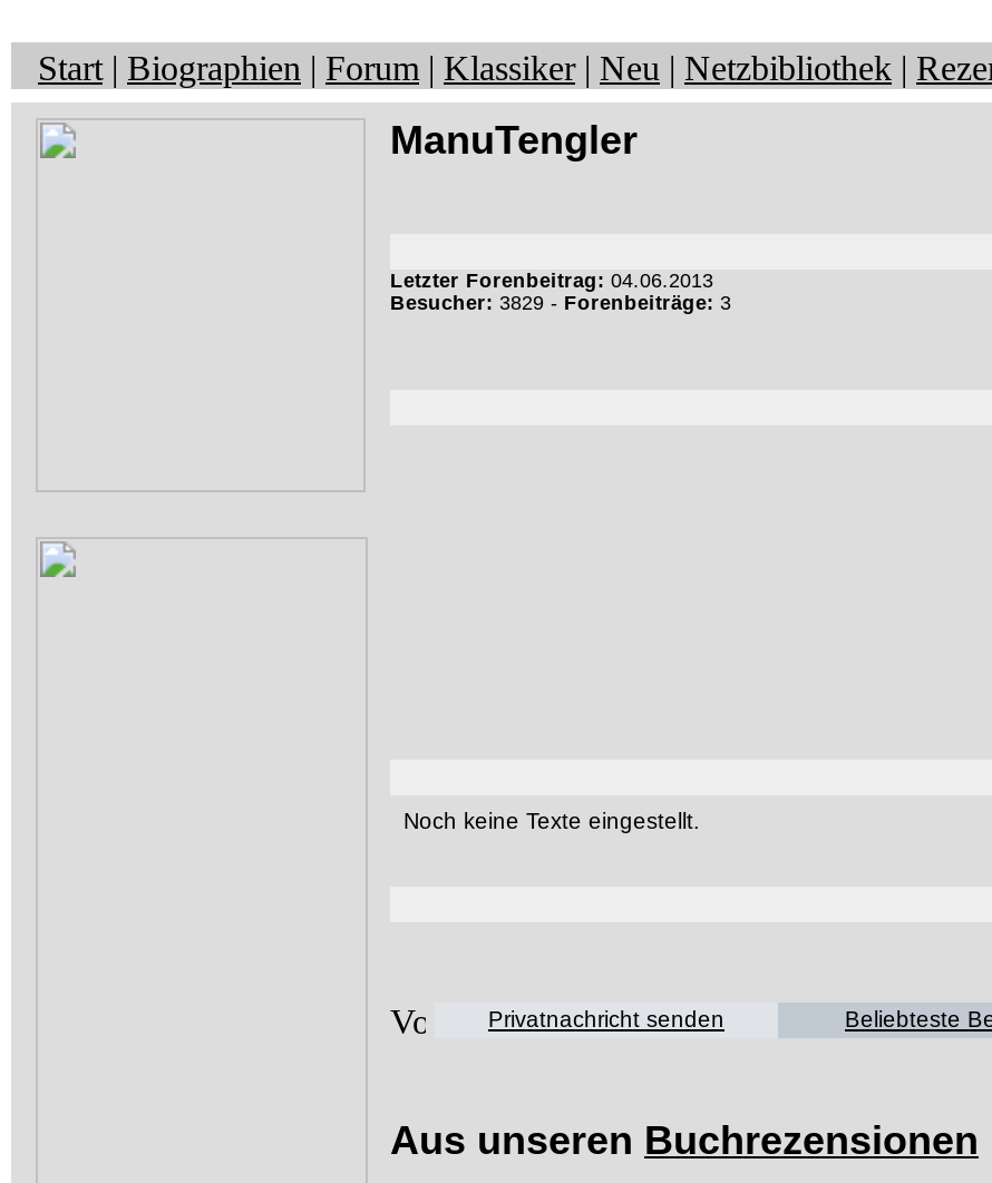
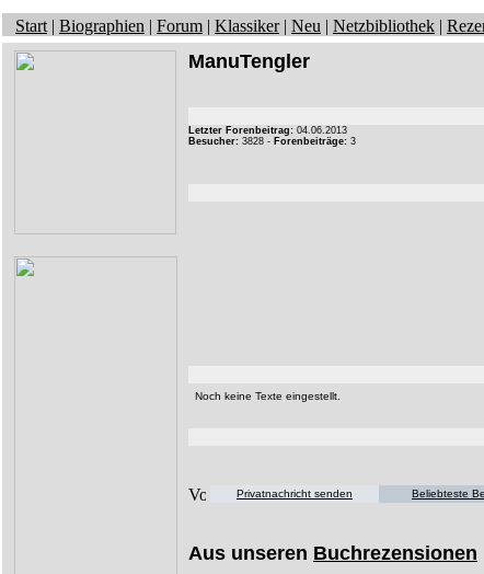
[390,292,731,314] Besucher: 3829 - Forenbeiträge: 3 -> [188,136,356,147] Besucher: 3828 - Forenbeiträge: 3

